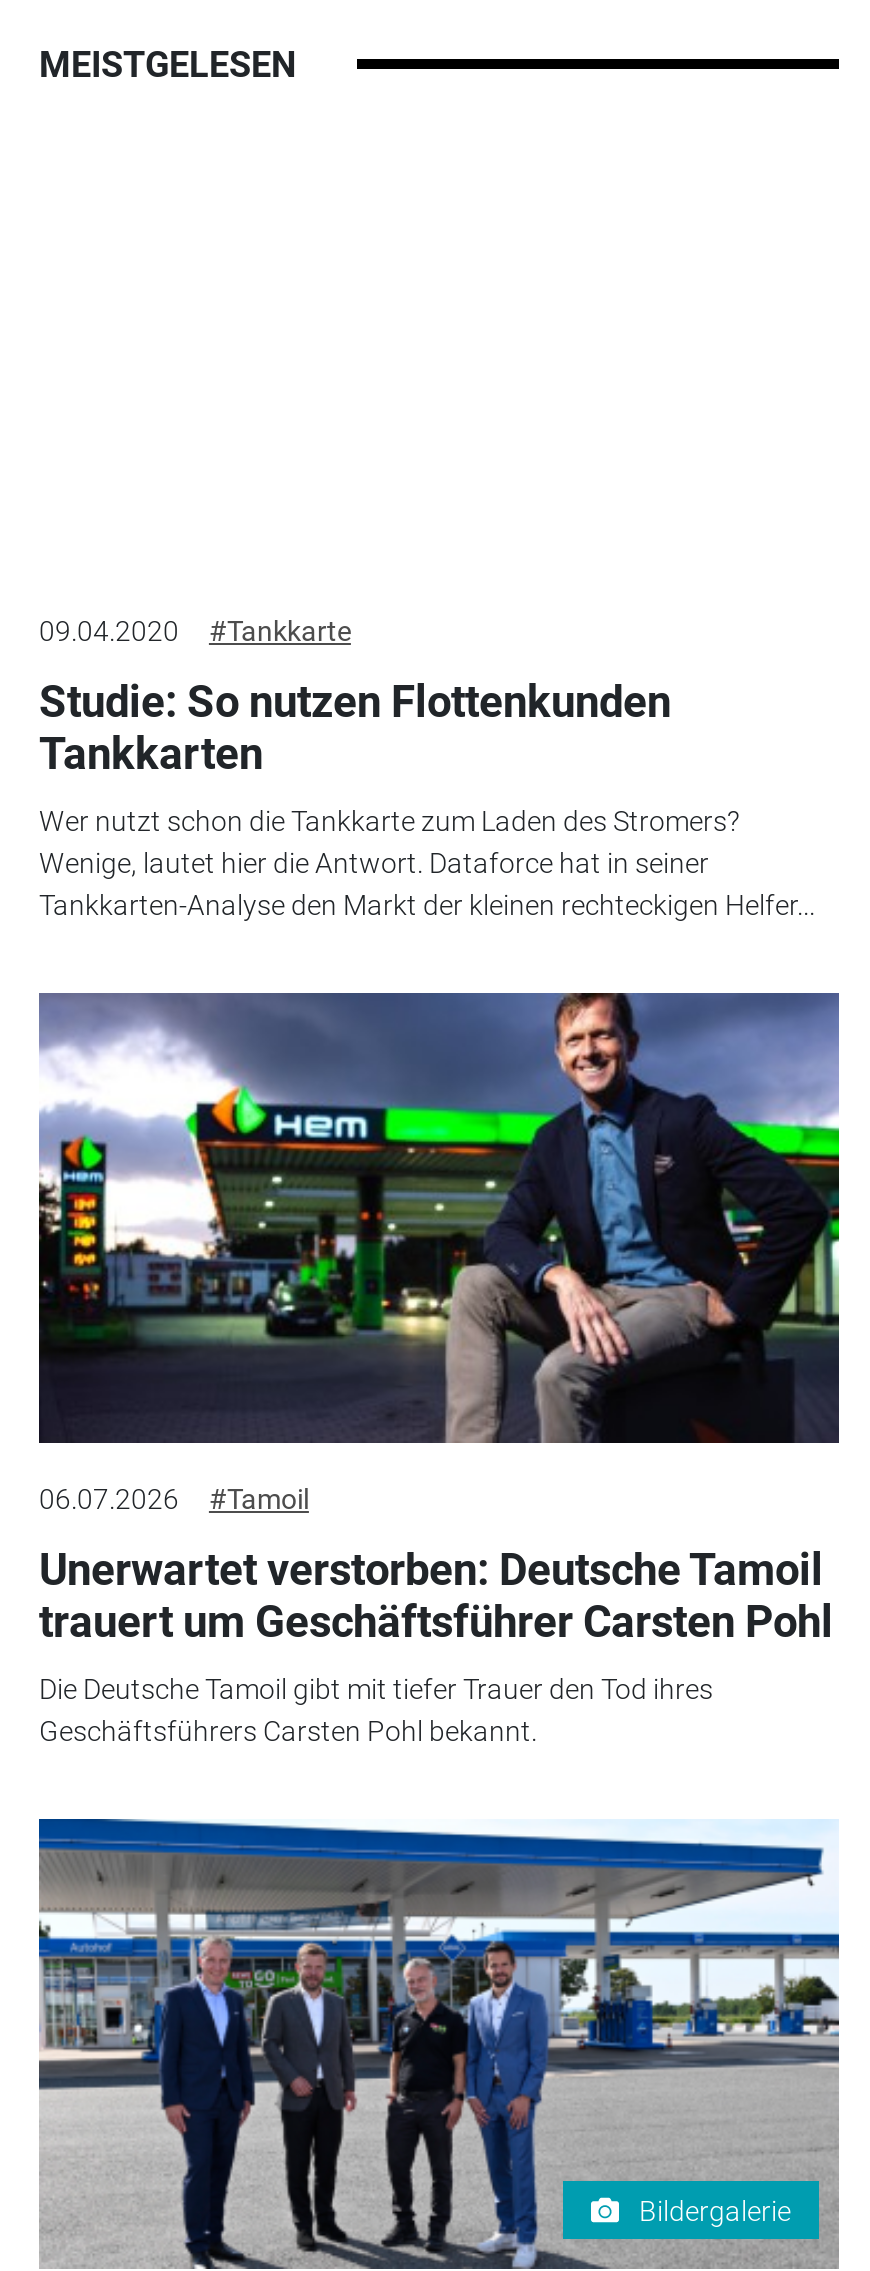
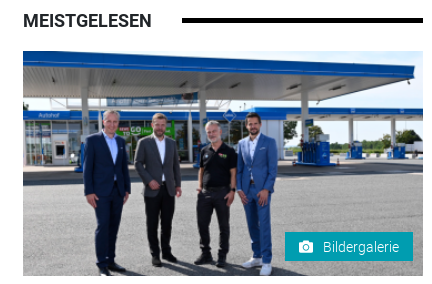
[39,614,815,921] 09.04.2020 | #Tankkarte | Studie: So nutzen Flottenkunden | Tankkarten | Wer nutzt schon die Tankkarte zum Laden des Stromers? | Wenige, lautet hier die Antwort. Dataforce hat in seiner | Tankkarten-Analyse den Markt der kleinen rechteckigen Helfer... -> none
[37,991,841,1747] [image] | 06.07.2026 | #Tamoil | Unerwartet verstorben: Deutsche Tamoil | trauert um Geschäftsführer Carsten Pohl | Die Deutsche Tamoil gibt mit tiefer Trauer den Tod ihres | Geschäftsführers Carsten Pohl bekannt. -> none

